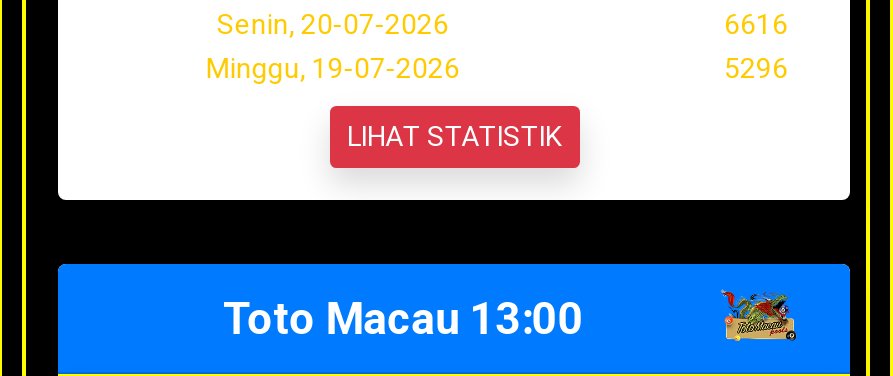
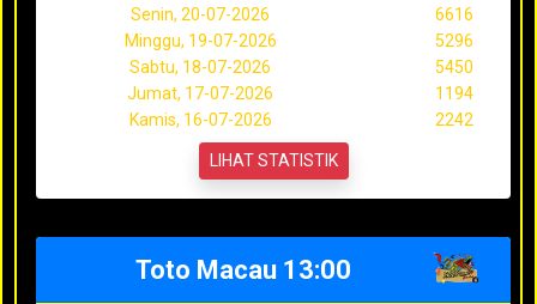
none -> [127,58,473,130] Sabtu, 18-07-2026 | 5450 | Jumat, 17-07-2026 | 1194 | Kamis, 16-07-2026 | 2242

